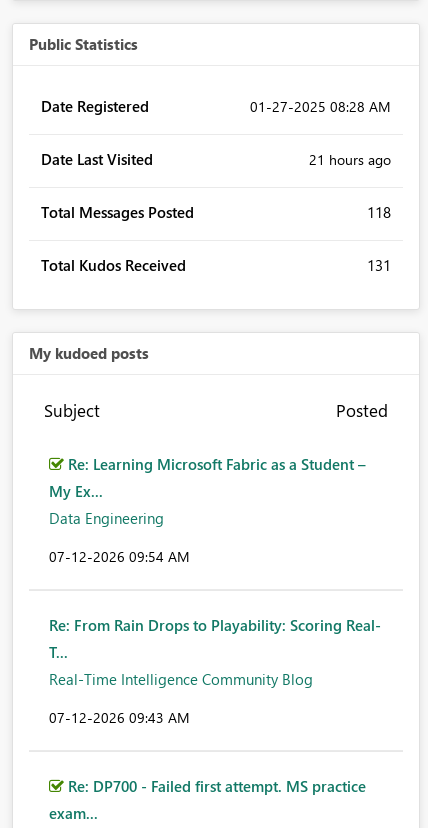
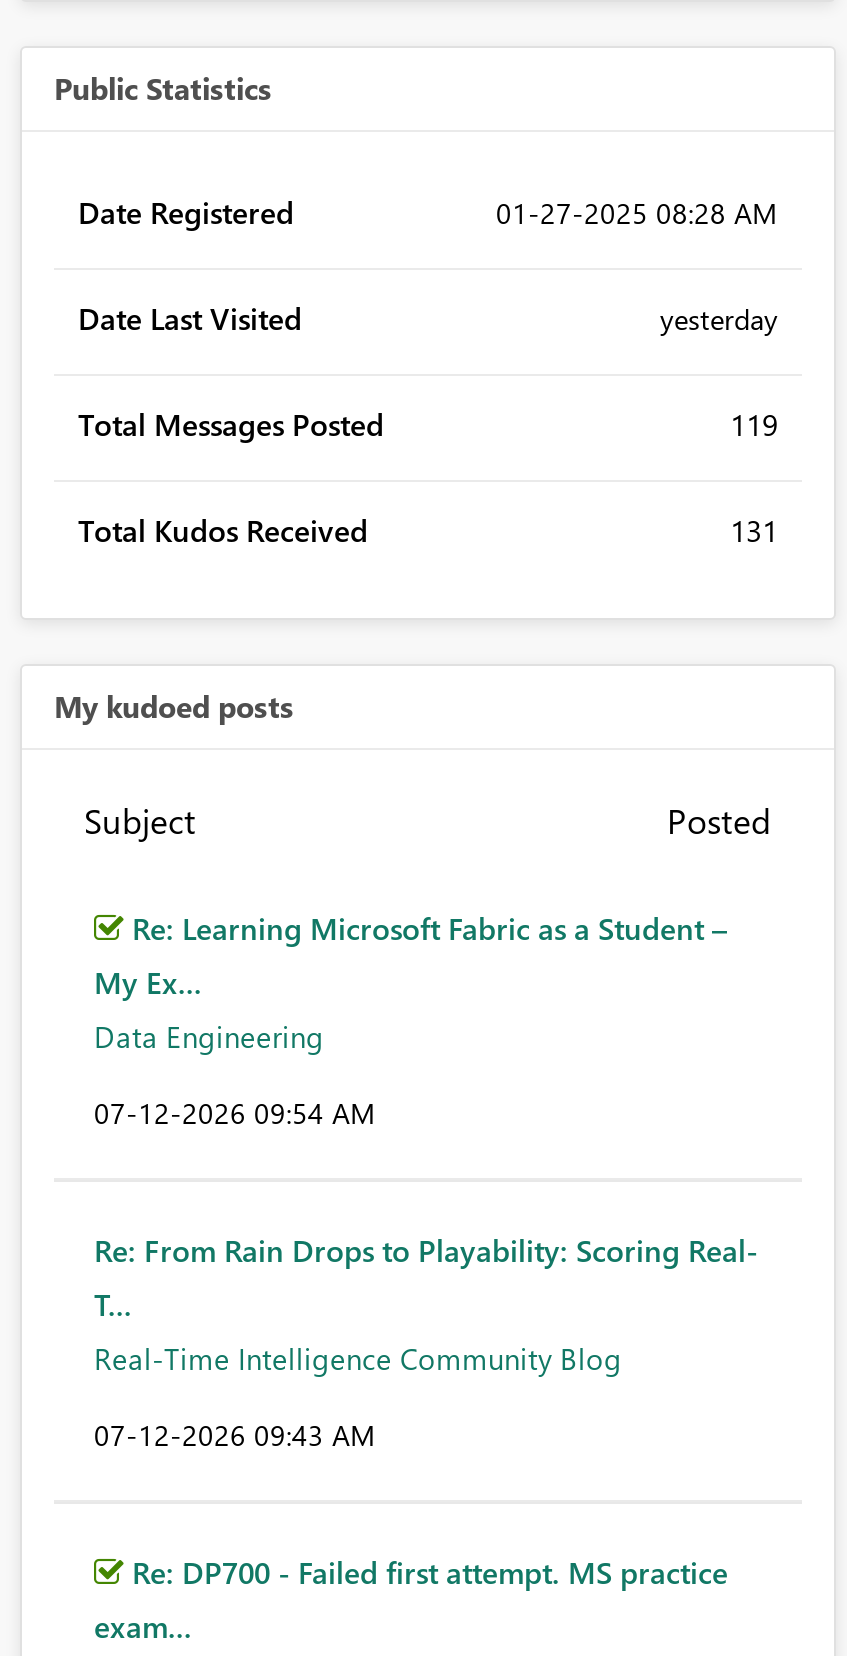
[309,150,391,169] 21 hours ago -> [660,301,778,339] yesterday
[367,202,391,222] 118 -> [730,405,778,445] 119

